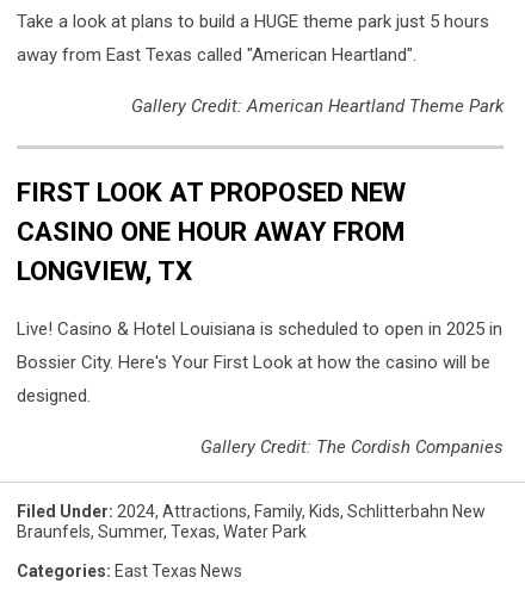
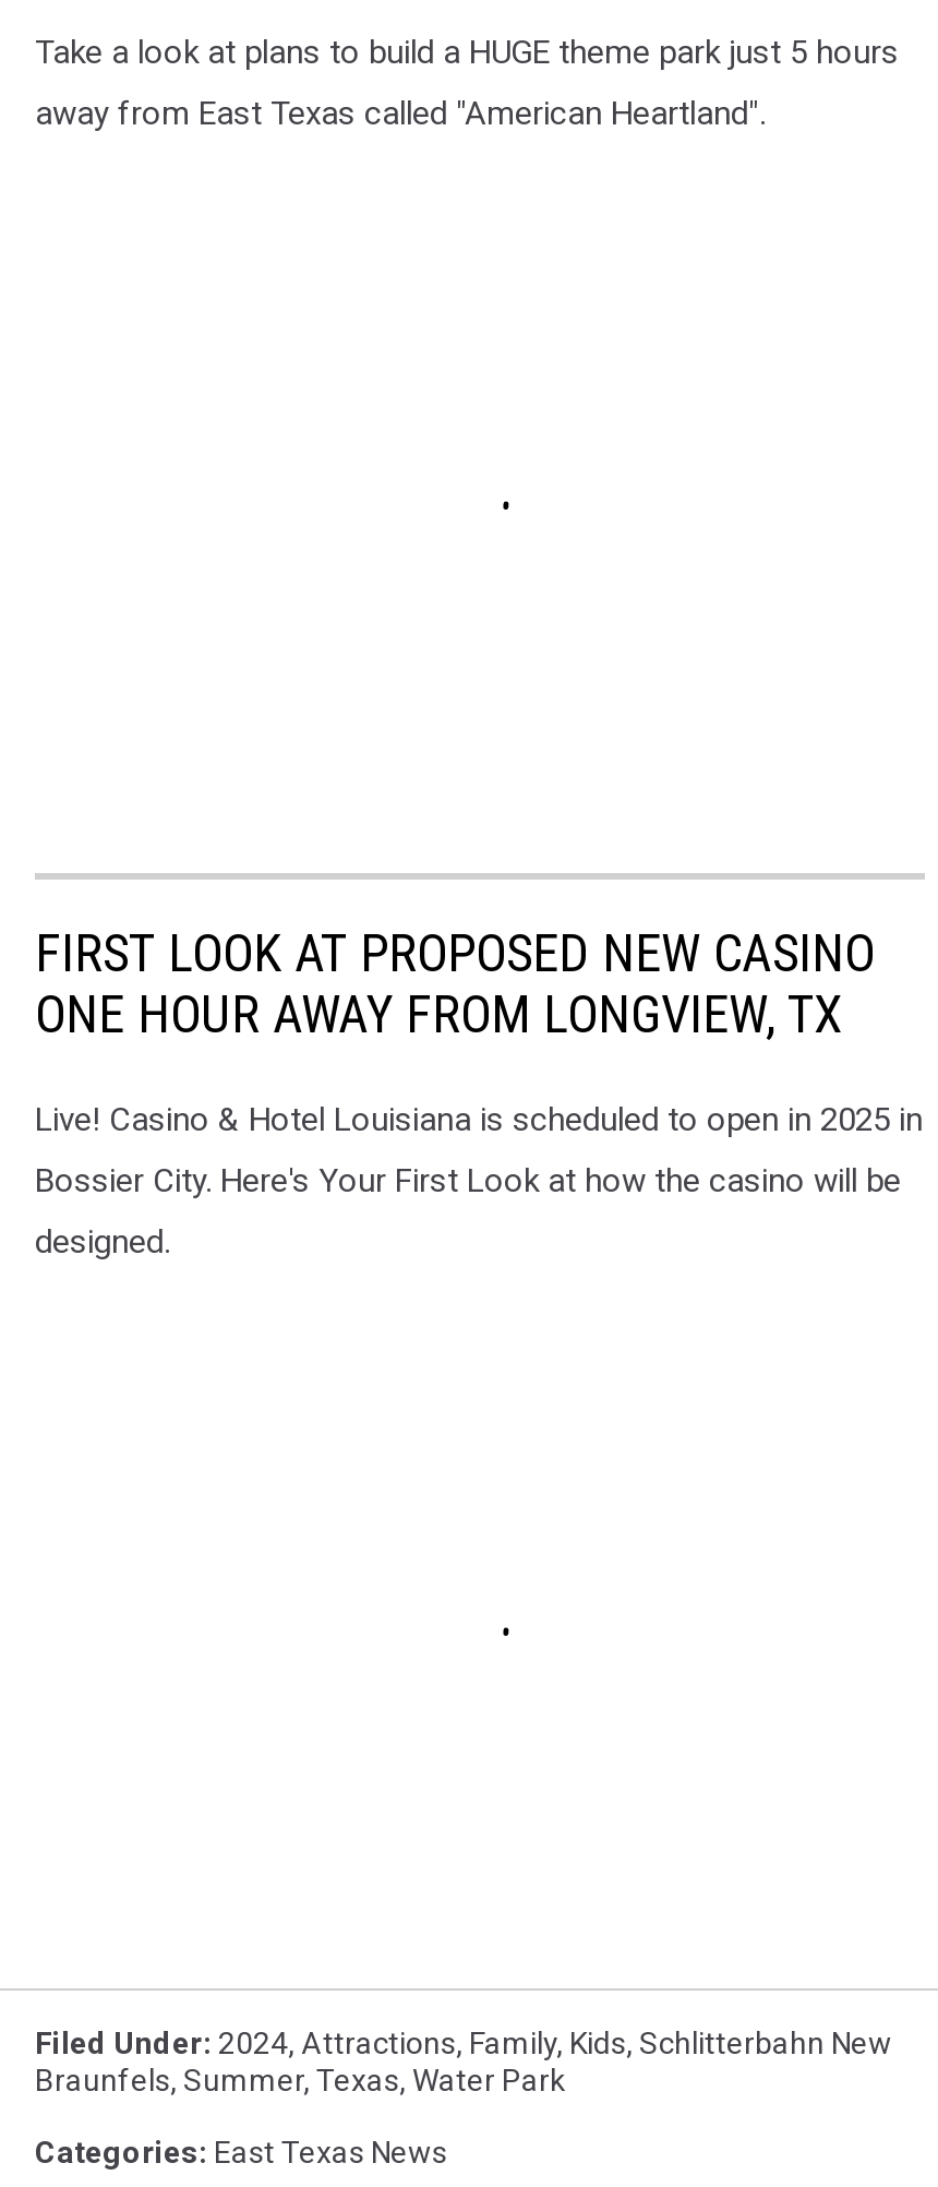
[17,95,504,286] Gallery Credit: American Heartland Theme Park | FIRST LOOK AT PROPOSED NEW | CASINO ONE HOUR AWAY FROM | LONGVIEW, TX -> [35,923,875,1045] FIRST LOOK AT PROPOSED NEW CASINO | ONE HOUR AWAY FROM LONGVIEW, TX
[200,437,504,458] Gallery Credit: The Cordish Companies -> none

